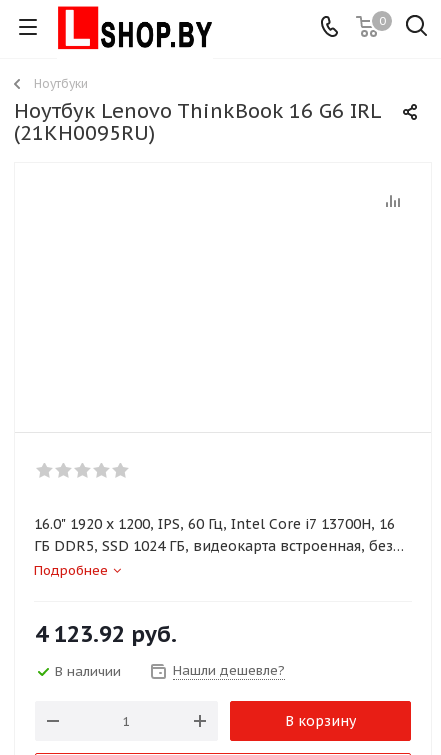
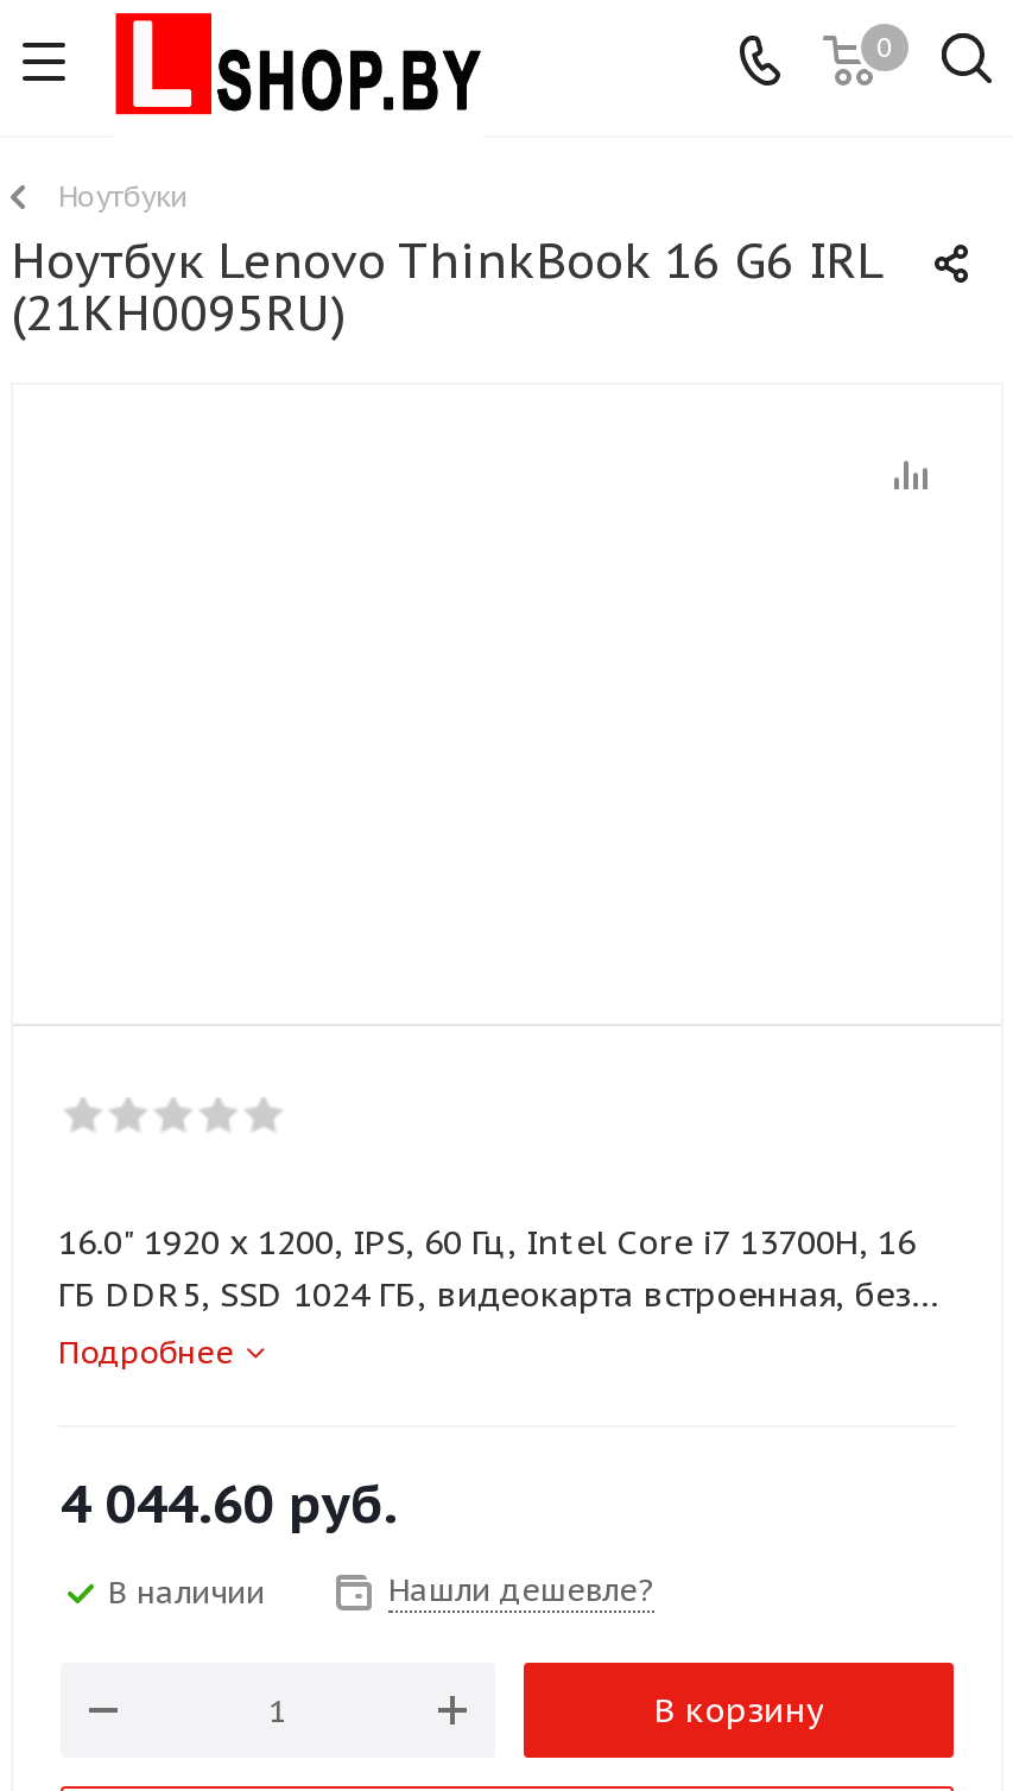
[35,620,177,648] 4 123.92 руб. -> [61,1470,398,1537] 4 044.60 руб.

